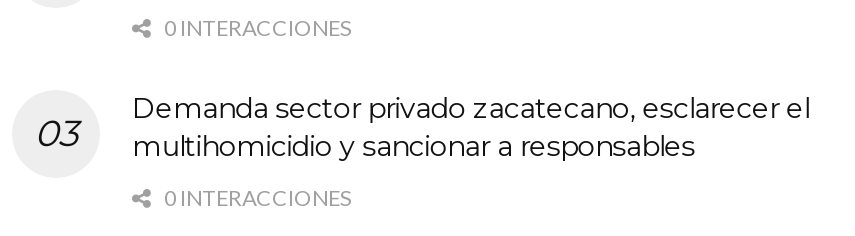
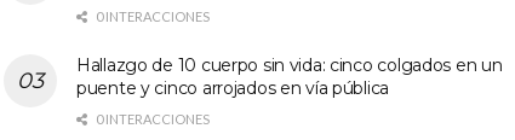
[132,91,809,165] Demanda sector privado zacatecano, esclarecer el | multihomicidio y sancionar a responsables -> [76,55,502,99] Hallazgo de 10 cuerpo sin vida: cinco colgados en un | puente y cinco arrojados en vía pública

